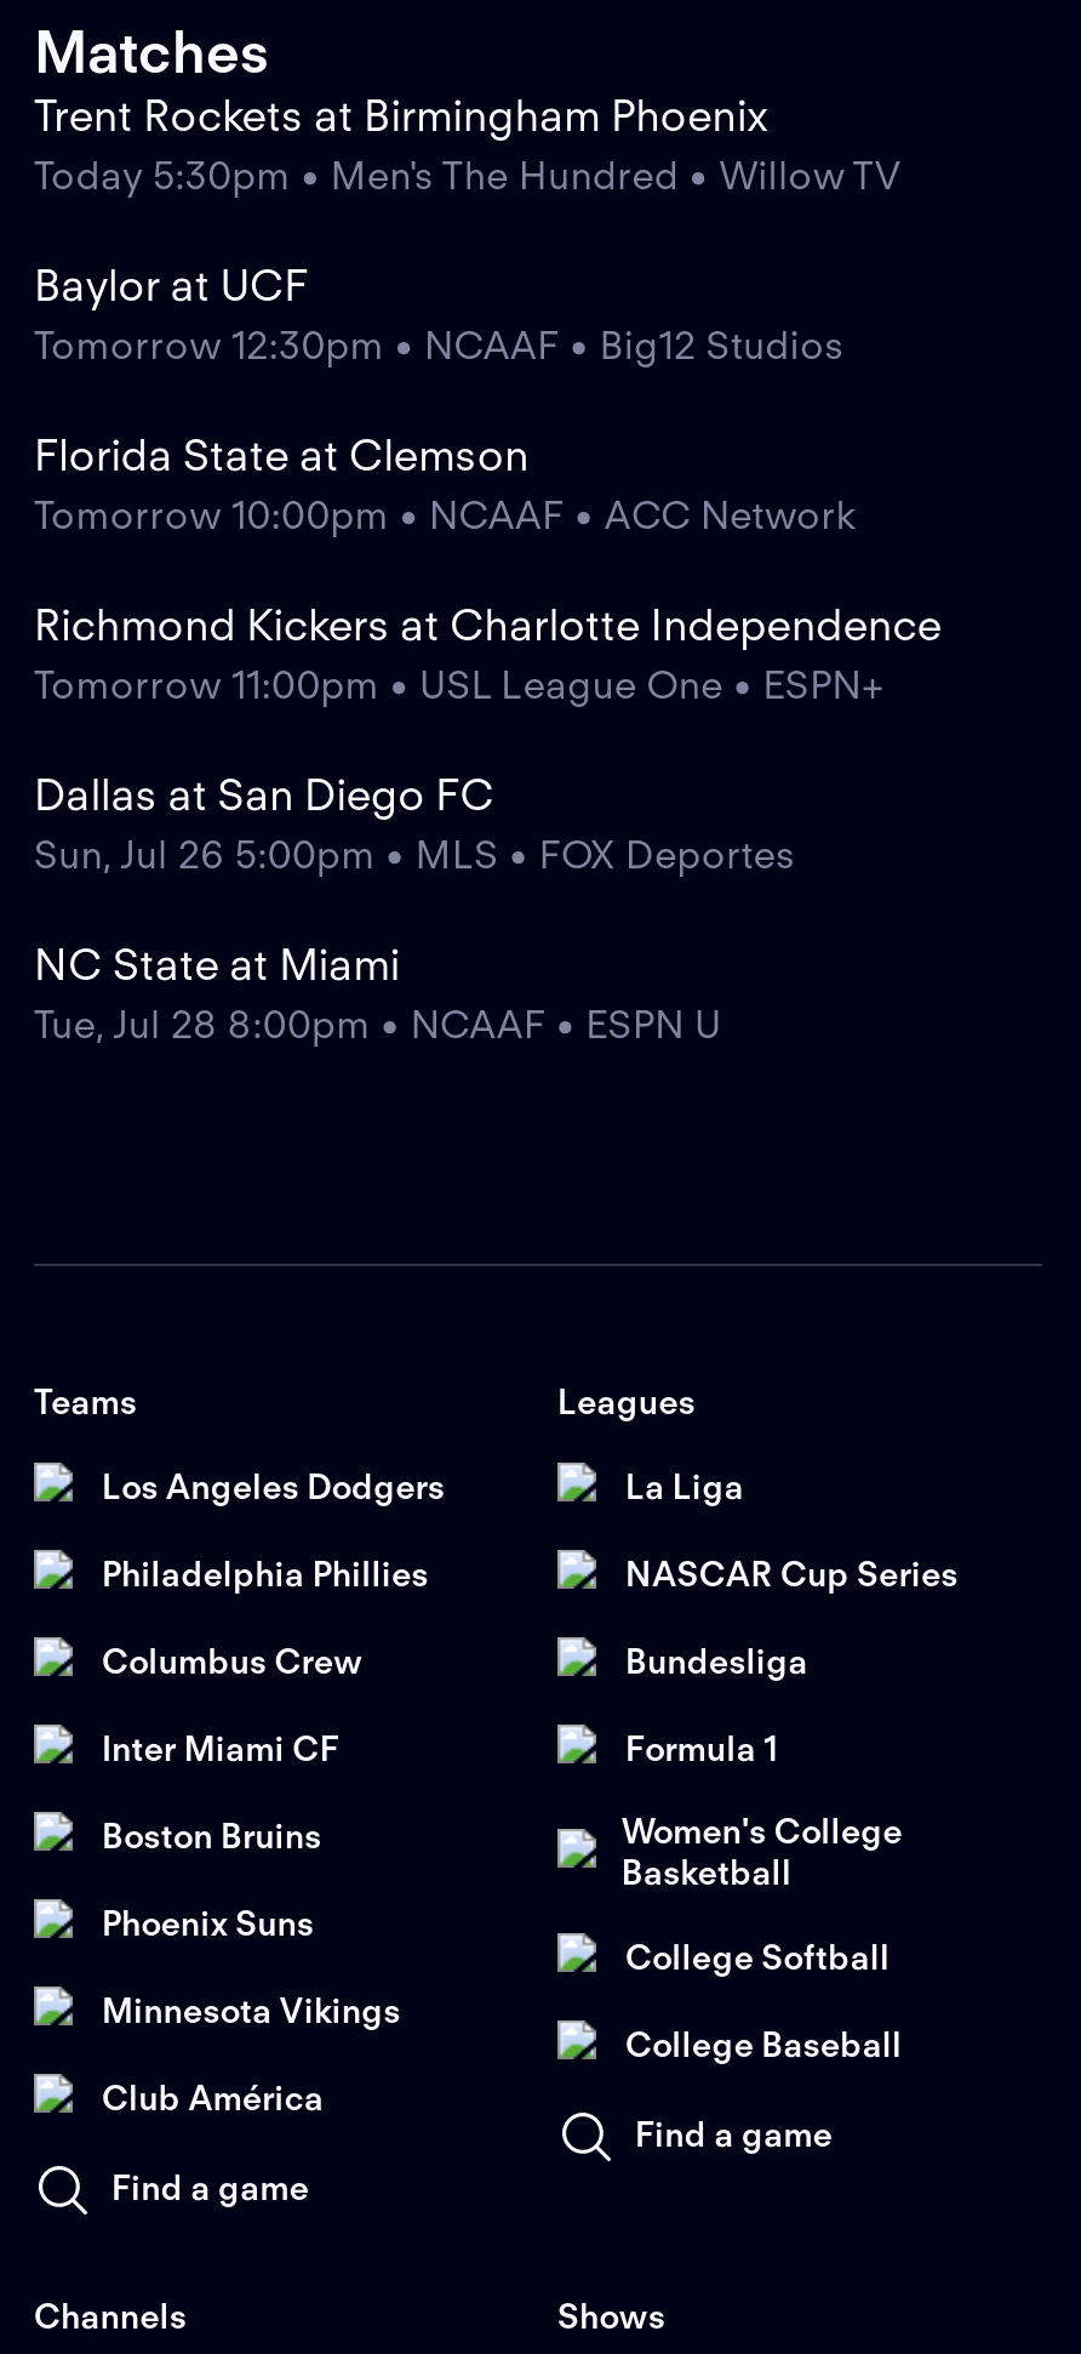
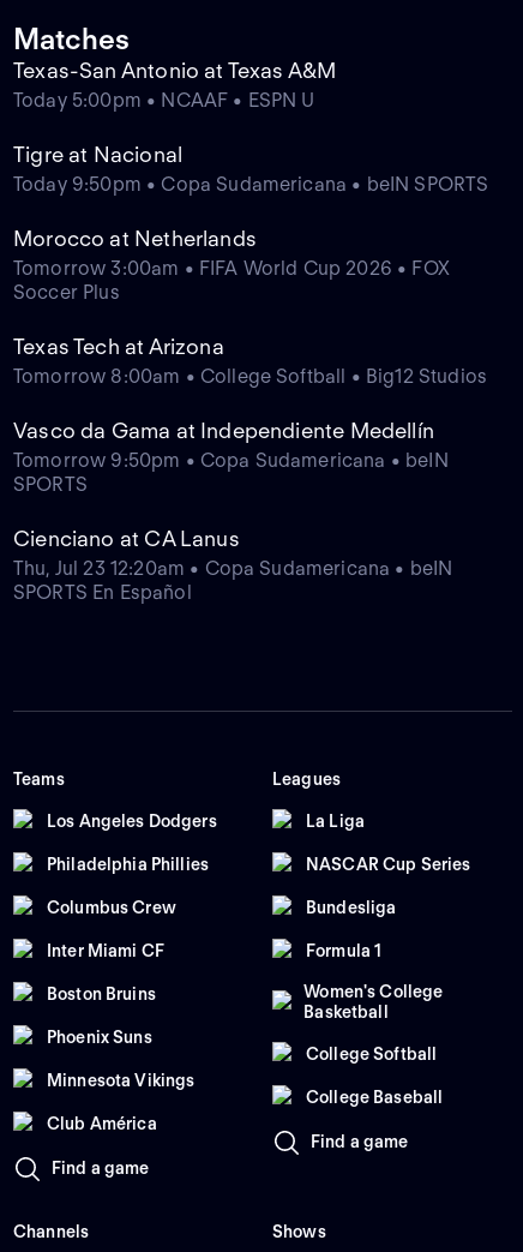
[34,90,902,199] Trent Rockets at Birmingham Phoenix | Today 5:30pm • Men's The Hundred • Willow TV -> [13,58,336,112] Texas-San Antonio at Texas A&M | Today 5:00pm • NCAAF • ESPN U
[34,260,844,369] Baylor at UCF | Tomorrow 12:30pm • NCAAF • Big12 Studios -> [13,142,489,196] Tigre at Nacional | Today 9:50pm • Copa Sudamericana • beIN SPORTS
[34,430,856,539] Florida State at Clemson | Tomorrow 10:00pm • NCAAF • ACC Network -> [13,226,450,304] Morocco at Netherlands | Tomorrow 3:00am • FIFA World Cup 2026 • FOX | Soccer Plus
[34,600,942,709] Richmond Kickers at Charlotte Independence | Tomorrow 11:00pm • USL League One • ESPN+ -> [13,334,487,388] Texas Tech at Arizona | Tomorrow 8:00am • College Softball • Big12 Studios
[34,769,795,879] Dallas at San Diego FC | Sun, Jul 26 5:00pm • MLS • FOX Deportes -> [13,418,448,496] Vasco da Gama at Independiente Medellín | Tomorrow 9:50pm • Copa Sudamericana • beIN | SPORTS
[34,939,721,1048] NC State at Miami | Tue, Jul 28 8:00pm • NCAAF • ESPN U -> [13,526,453,604] Cienciano at CA Lanus | Thu, Jul 23 12:20am • Copa Sudamericana • beIN | SPORTS En Español

